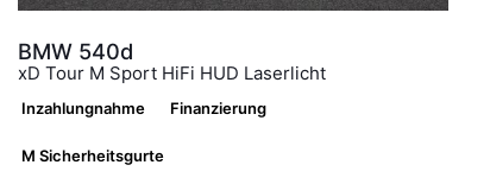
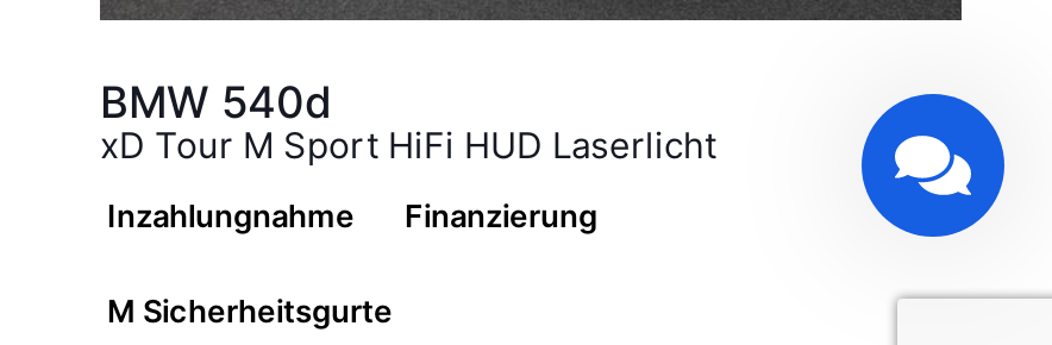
none -> [859,90,1007,240] [image]

